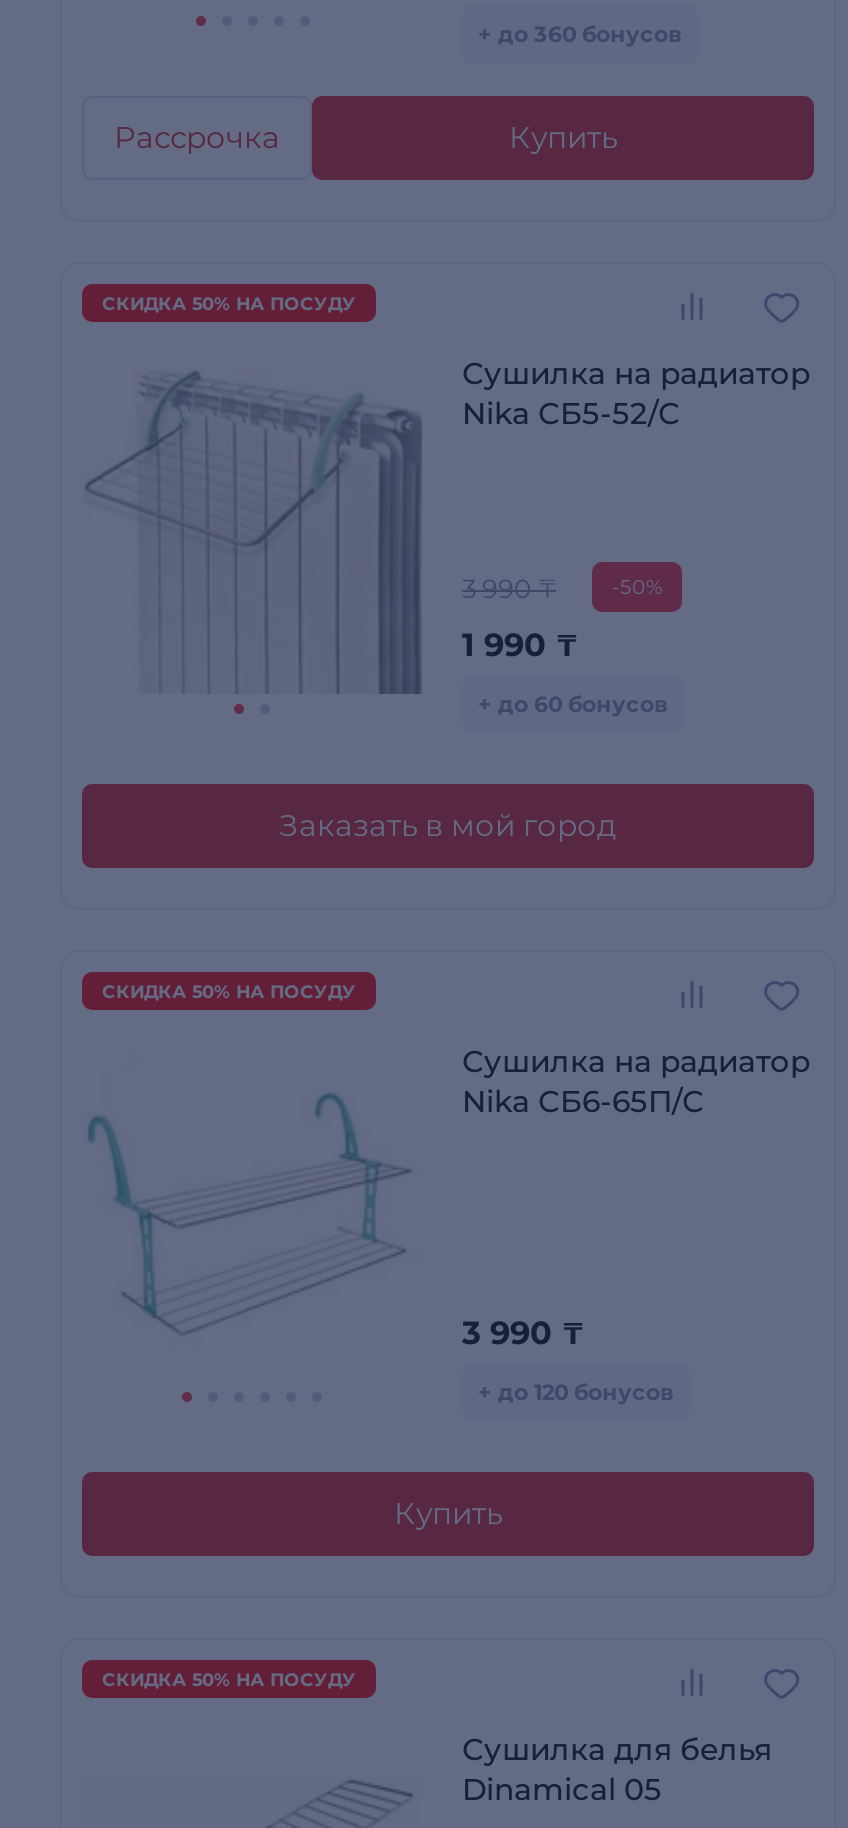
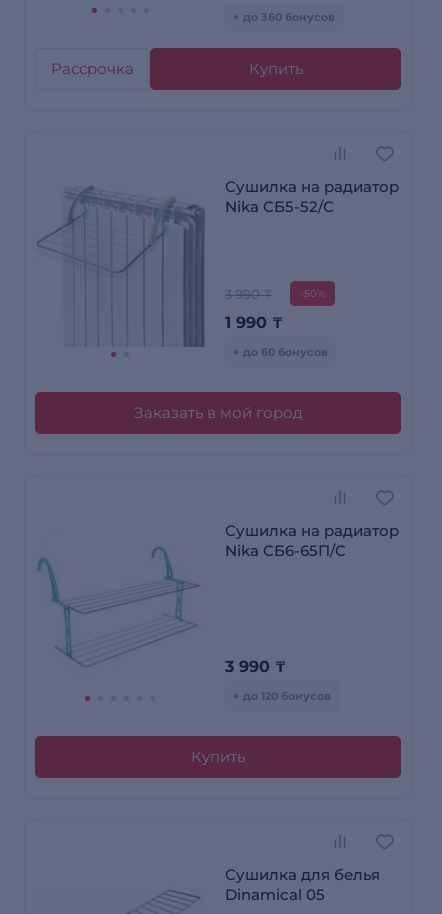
[102,292,356,314] СКИДКА 50% НА ПОСУДУ -> none
[102,980,356,1002] СКИДКА 50% НА ПОСУДУ -> none
[102,1668,356,1690] СКИДКА 50% НА ПОСУДУ -> none

